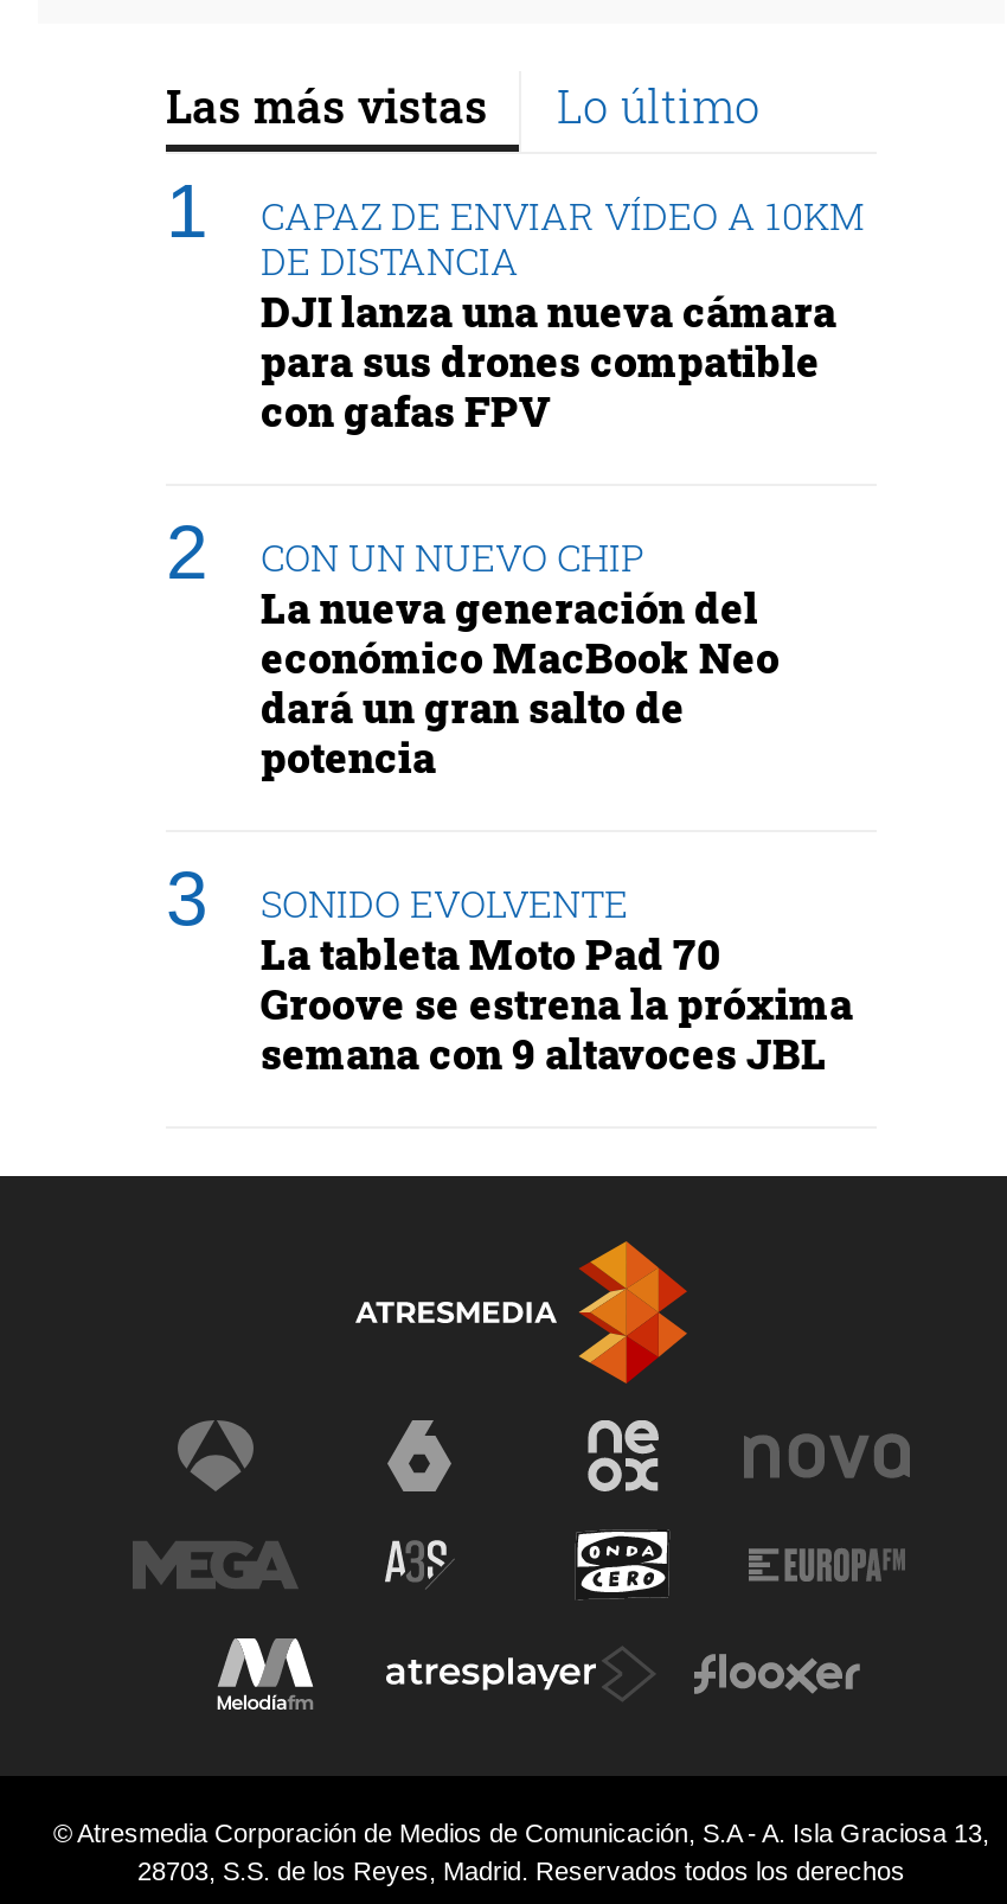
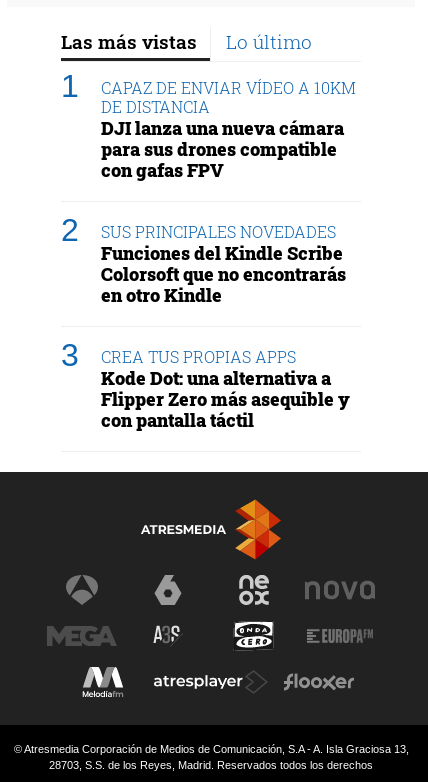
[261,532,780,786] CON UN NUEVO CHIP | La nueva generación del | económico MacBook Neo | dará un gran salto de | potencia -> [101,221,346,307] SUS PRINCIPALES NOVEDADES | Funciones del Kindle Scribe | Colorsoft que no encontrarás | en otro Kindle
[261,878,853,1082] SONIDO EVOLVENTE | La tableta Moto Pad 70 | Groove se estrena la próxima | semana con 9 altavoces JBL -> [101,346,350,432] CREA TUS PROPIAS APPS | Kode Dot: una alternativa a | Flipper Zero más asequible y | con pantalla táctil

